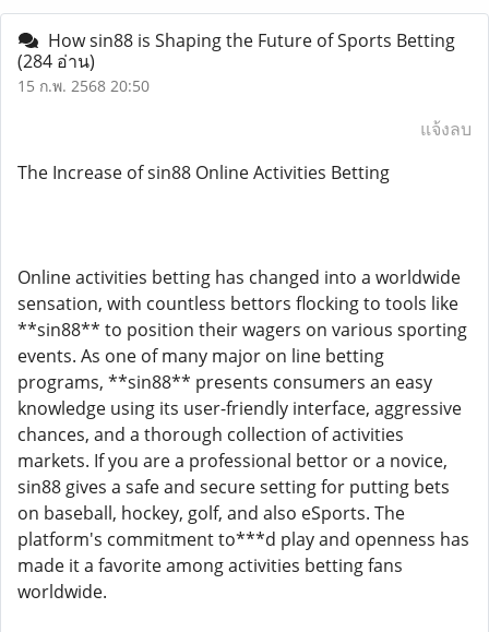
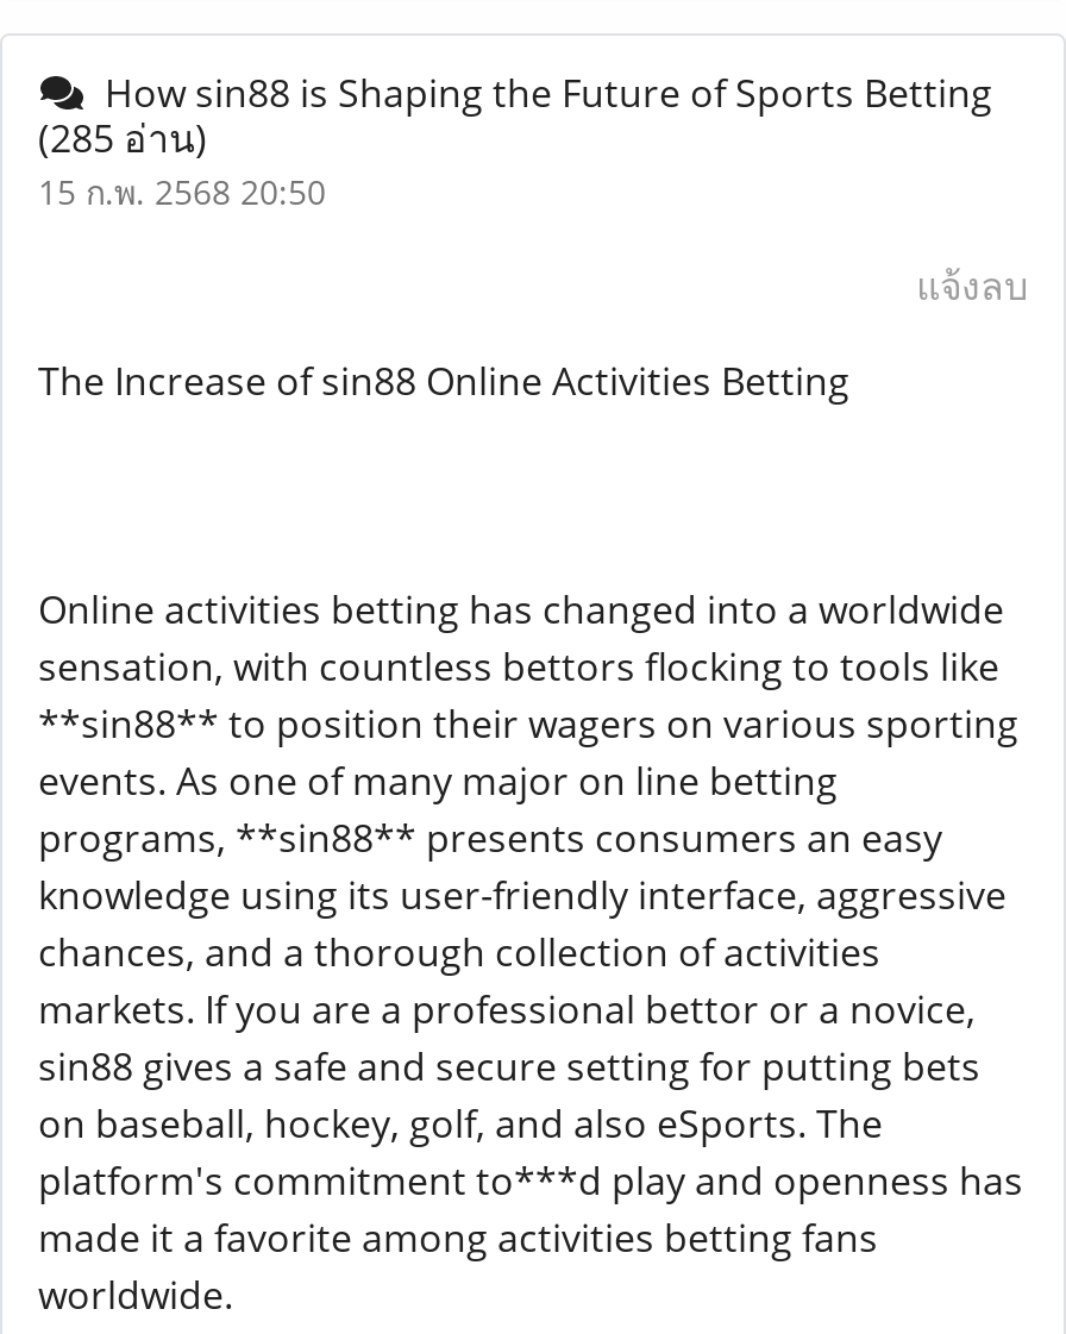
[17,49,95,73] (284 อ่าน) -> [38,112,207,164] (285 อ่าน)

